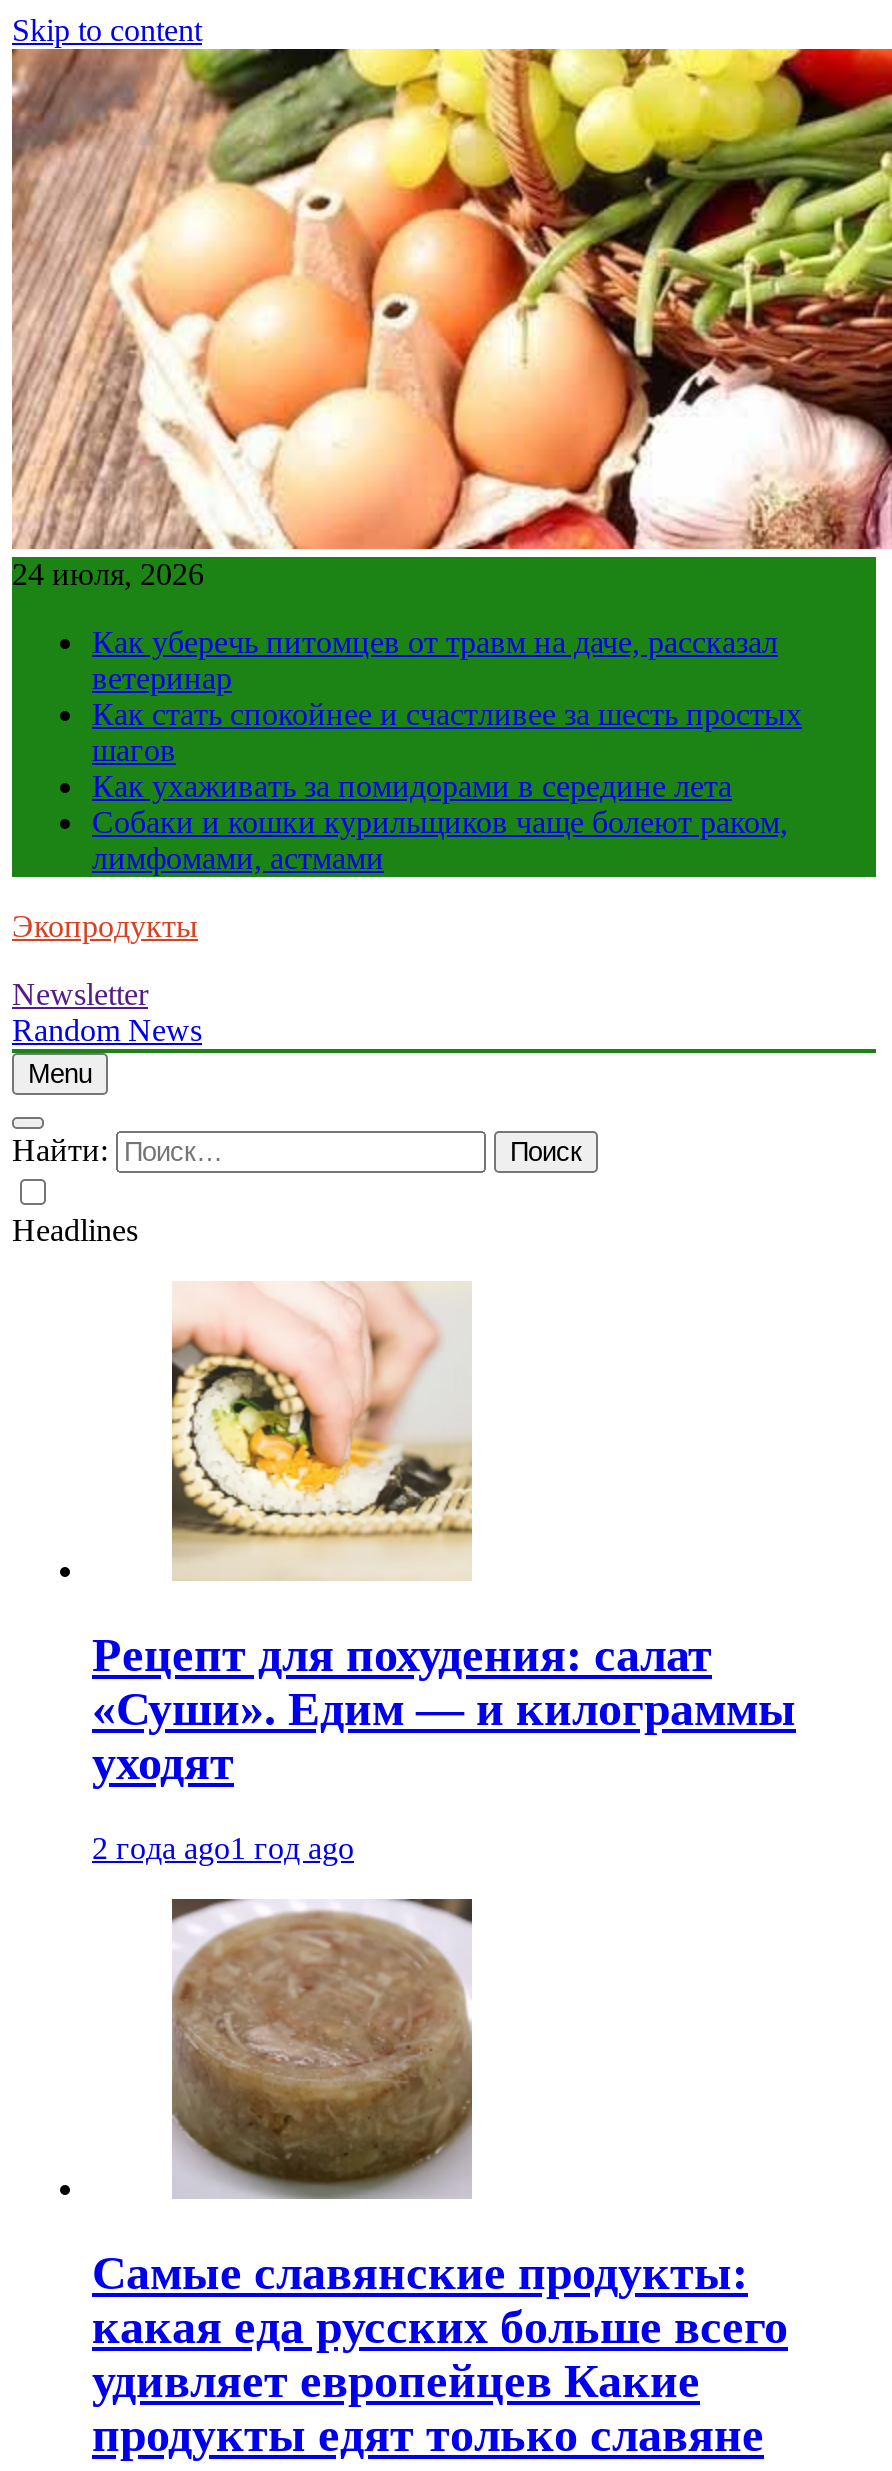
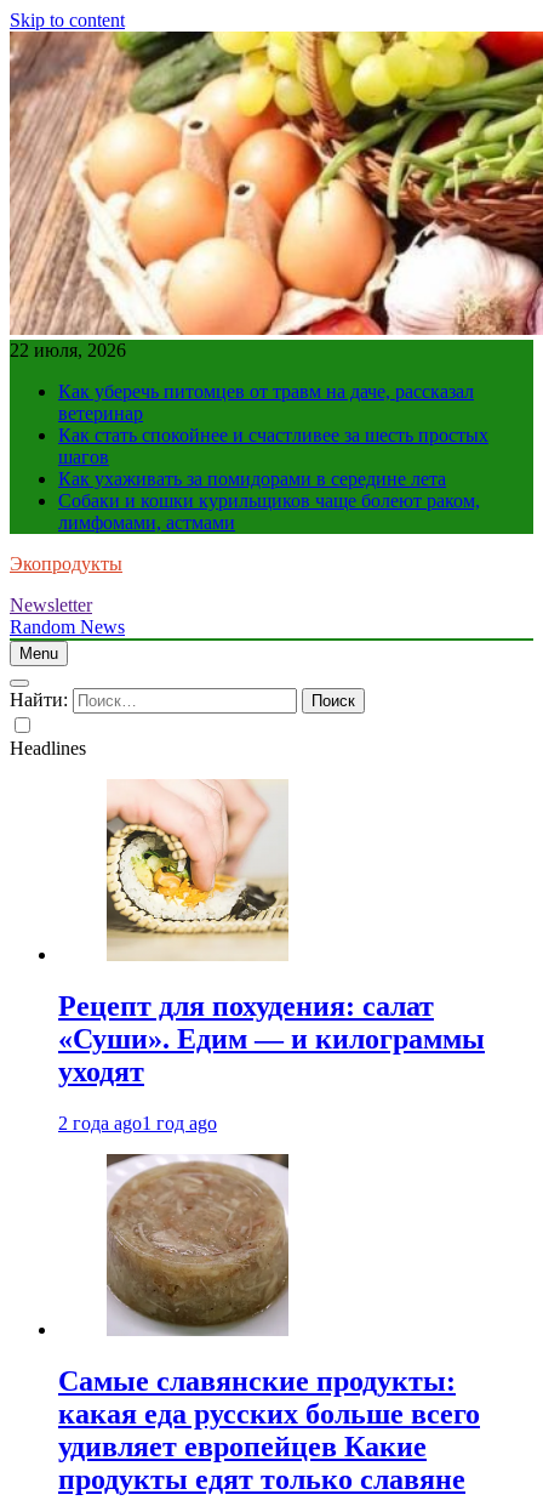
[12,557,204,591] 24 июля, 2026 -> [10,340,126,360] 22 июля, 2026

